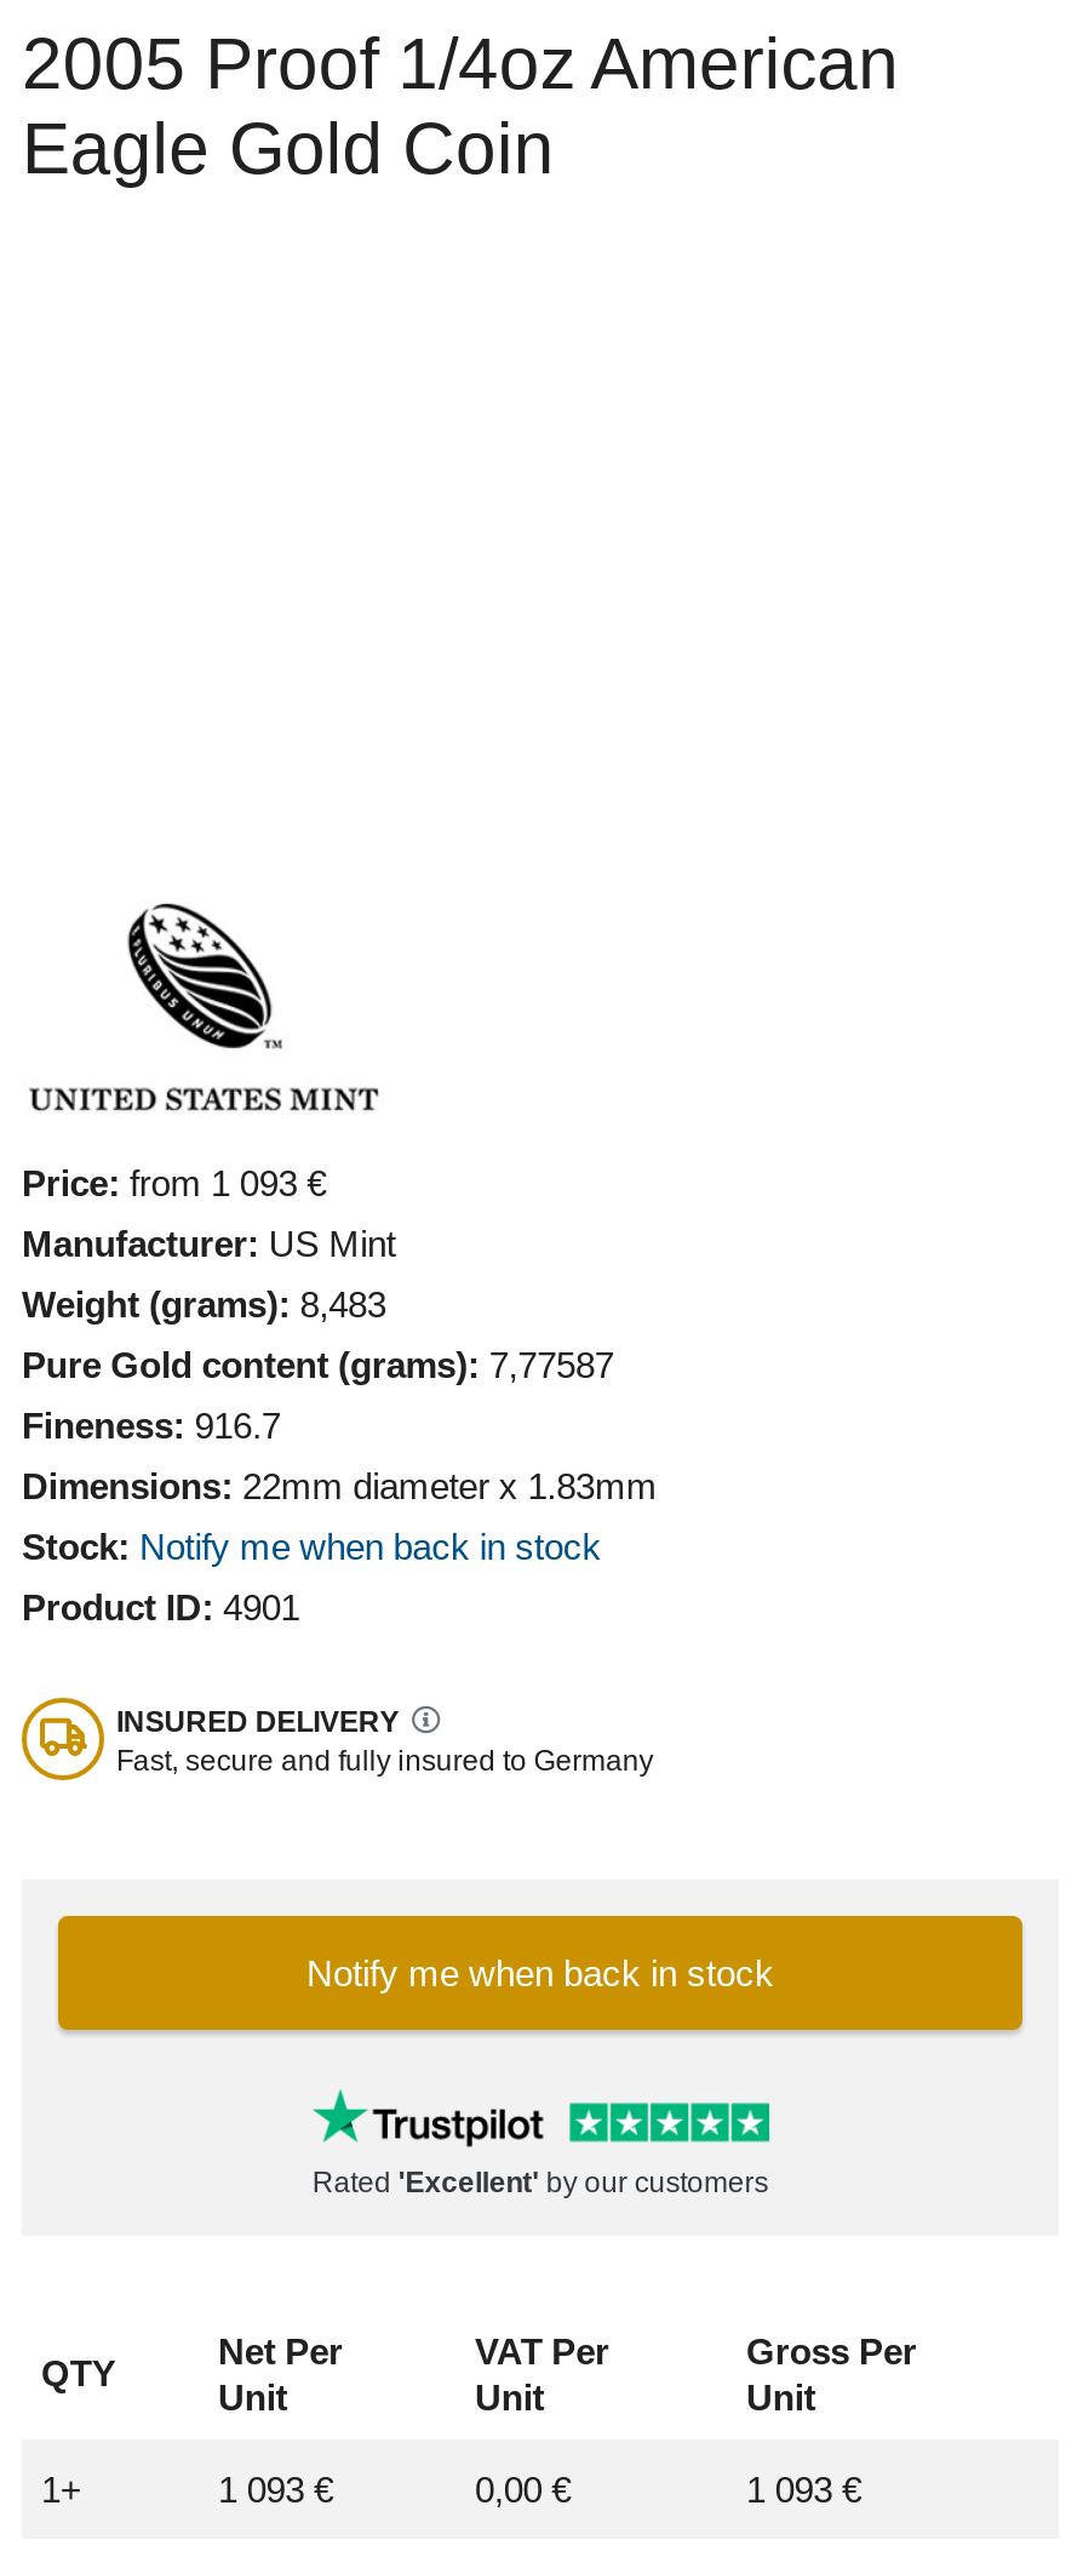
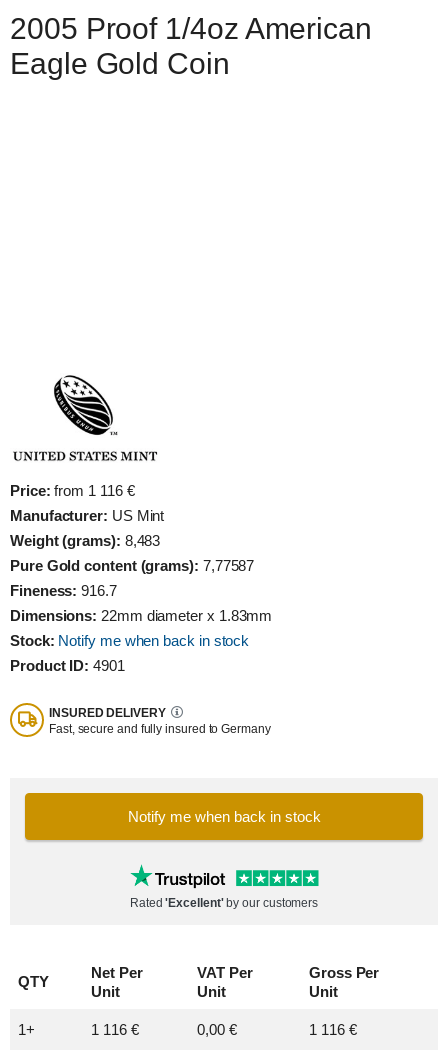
[22,1163,326,1204] Price: from 1 093 € -> [10,482,134,499] Price: from 1 116 €
[218,2469,333,2510] 1 093 € -> [91,1021,138,1038] 1 116 €
[746,2469,861,2510] 1 093 € -> [309,1021,356,1038] 1 116 €

